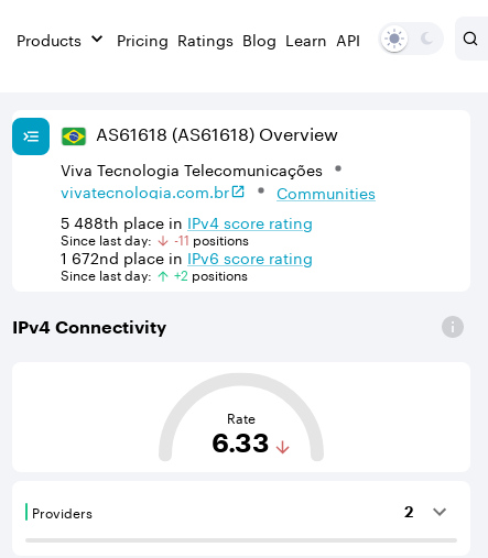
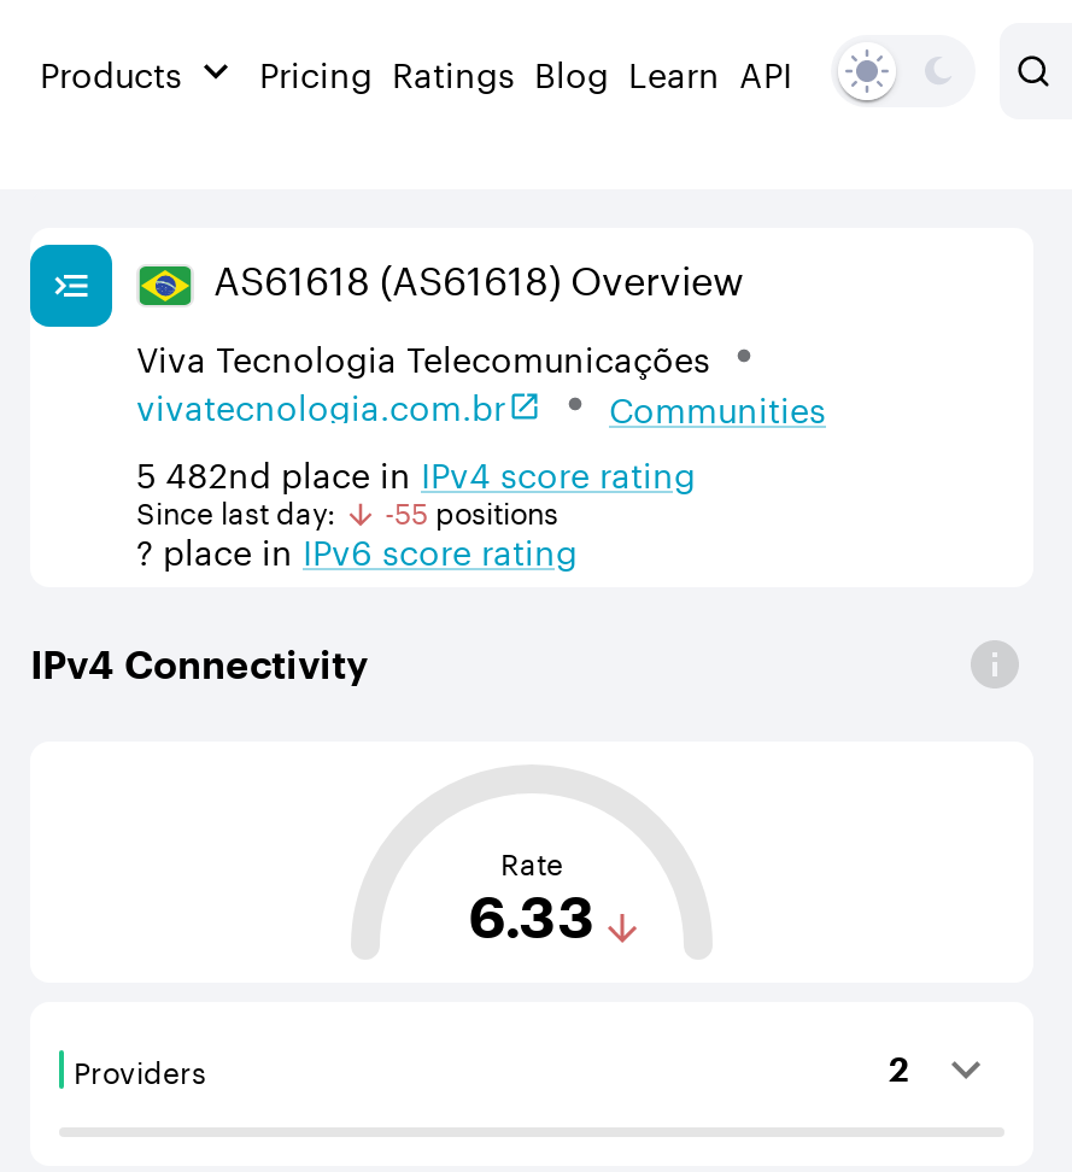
[61,209,313,233] 5 488th place in IPv4 score rating -> [136,444,696,497] 5 482nd place in IPv4 score rating
[61,228,313,284] -11 positions | 1 672nd place in IPv6score rating | Since last day: | +2 positions -> [136,485,578,575] -55 positions | ? place in IPv6 score rating

